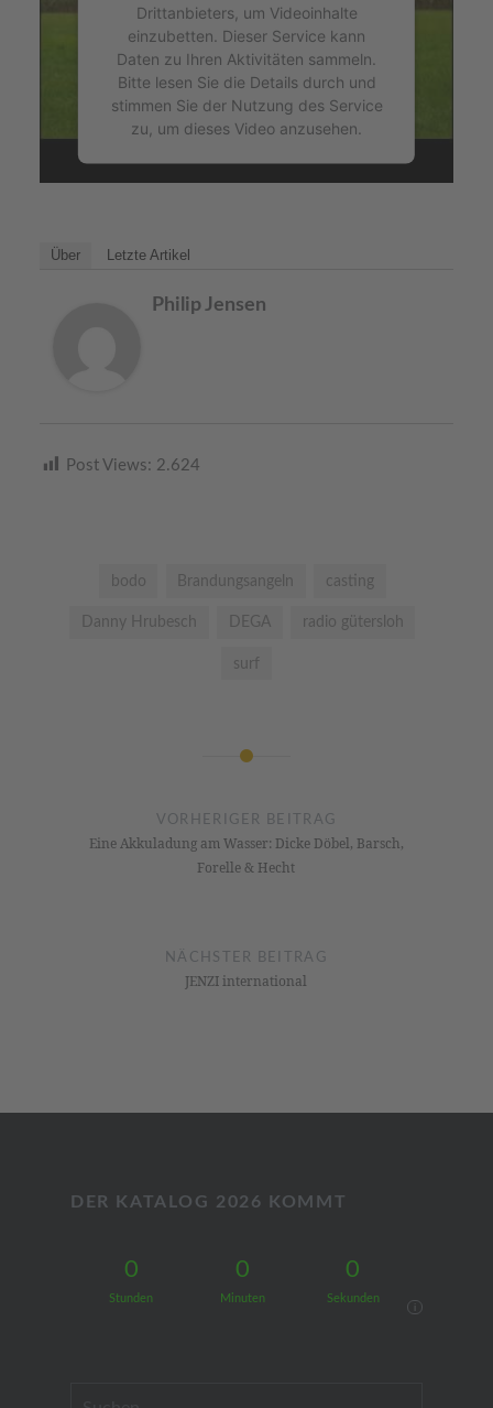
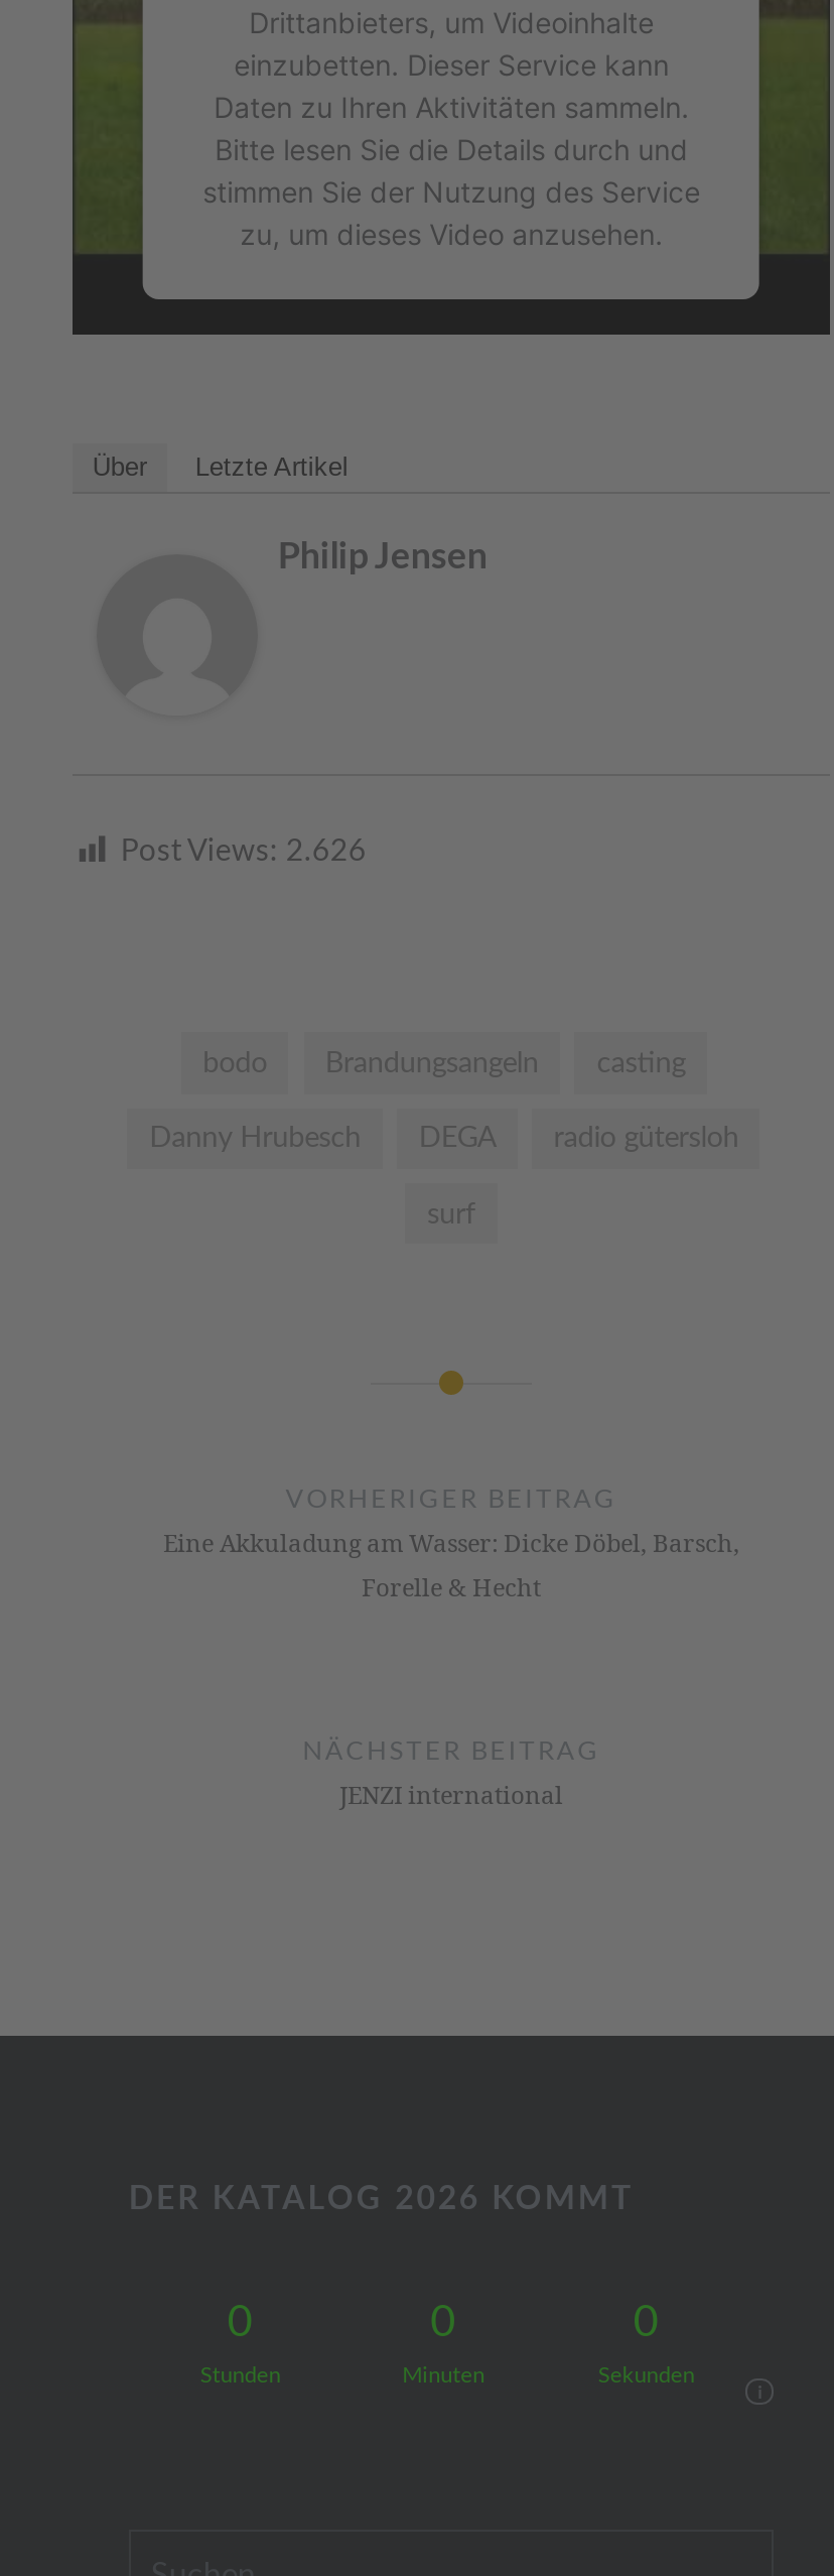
[66,457,200,474] Post Views: 2.624 -> [120,837,366,867] Post Views: 2.626

